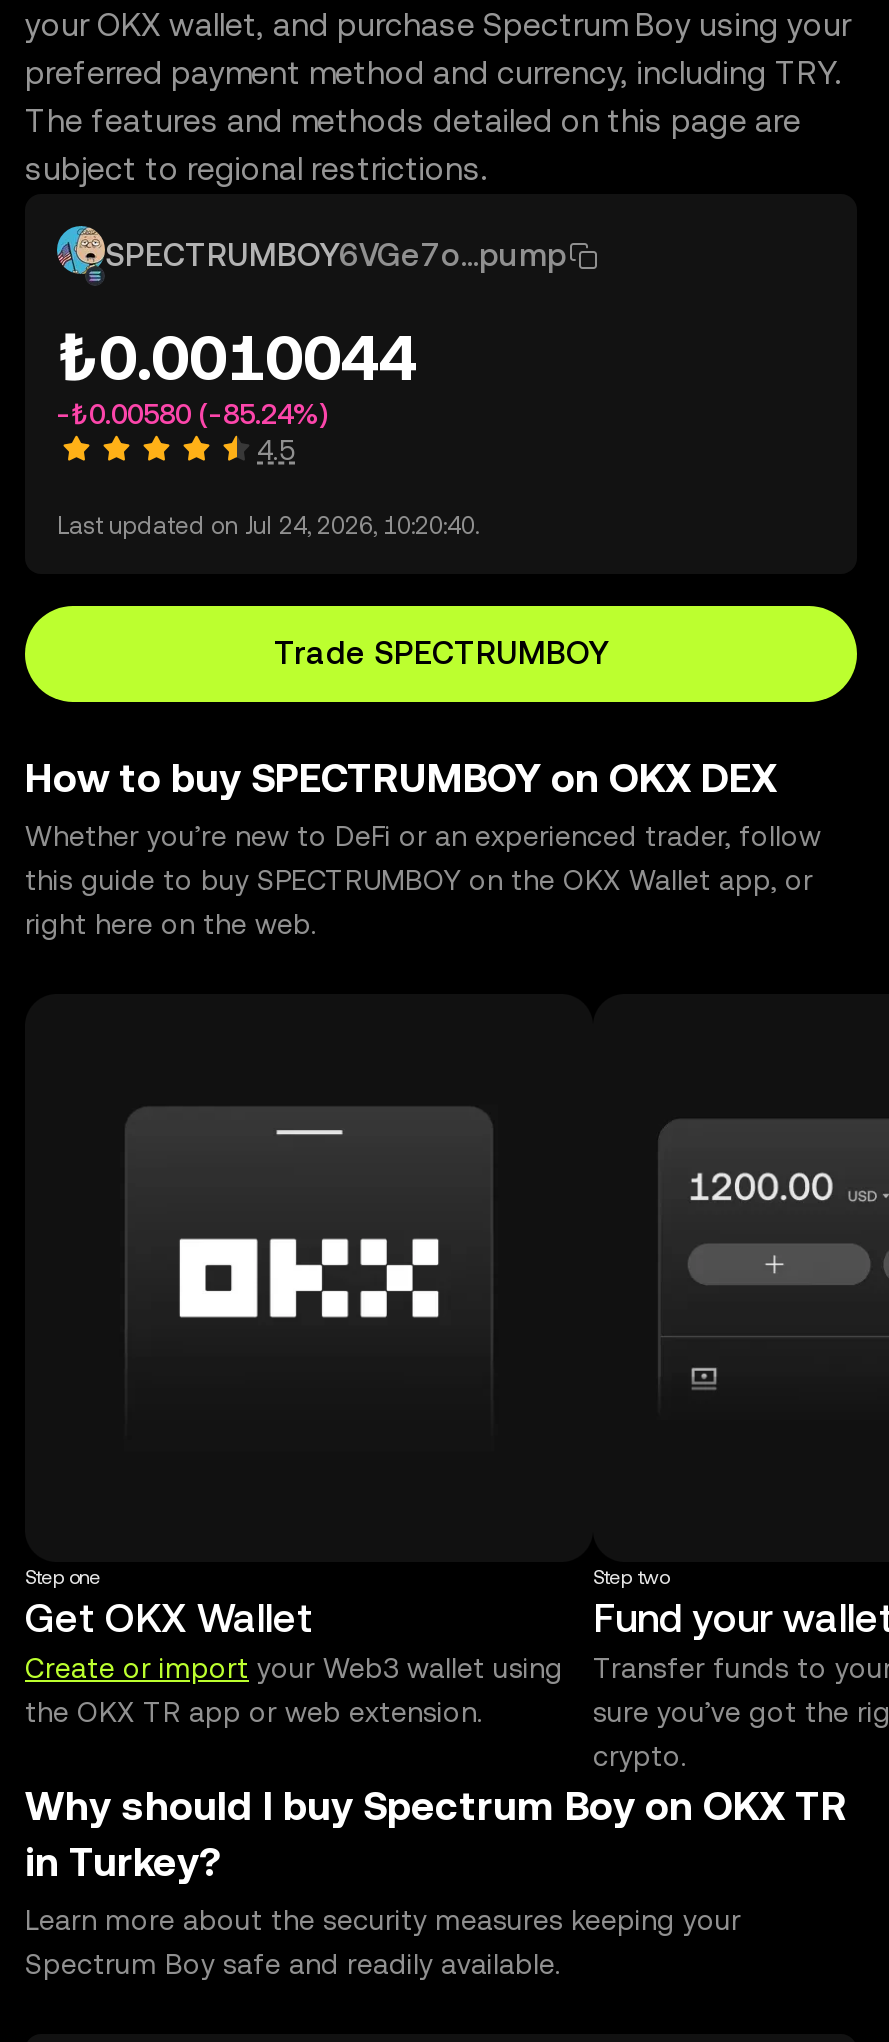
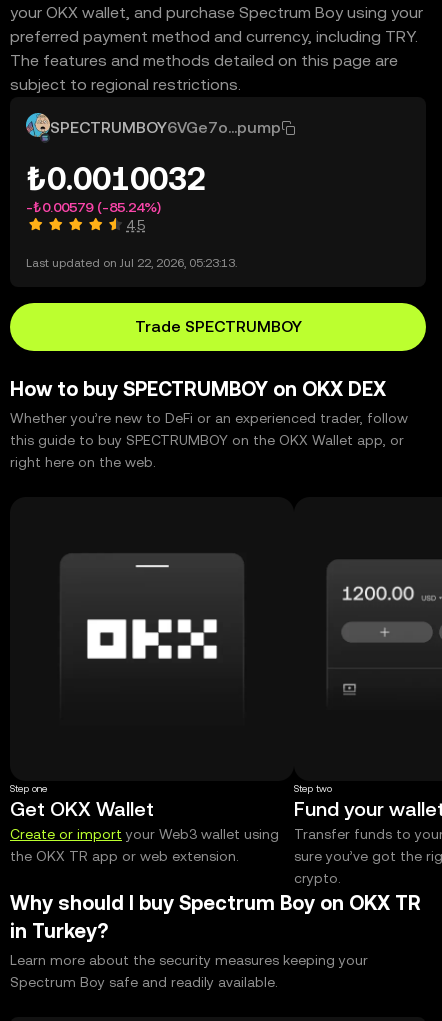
[57,320,417,394] ₺0.0010044 -> [26,160,206,197] ₺0.0010032
[57,398,327,430] -₺0.00580 (-85.24%) -> [26,199,161,215] -₺0.00579 (-85.24%)
[57,512,479,540] Last updated on Jul 24, 2026, 10:20:40. -> [26,256,237,270] Last updated on Jul 22, 2026, 05:23:13.

